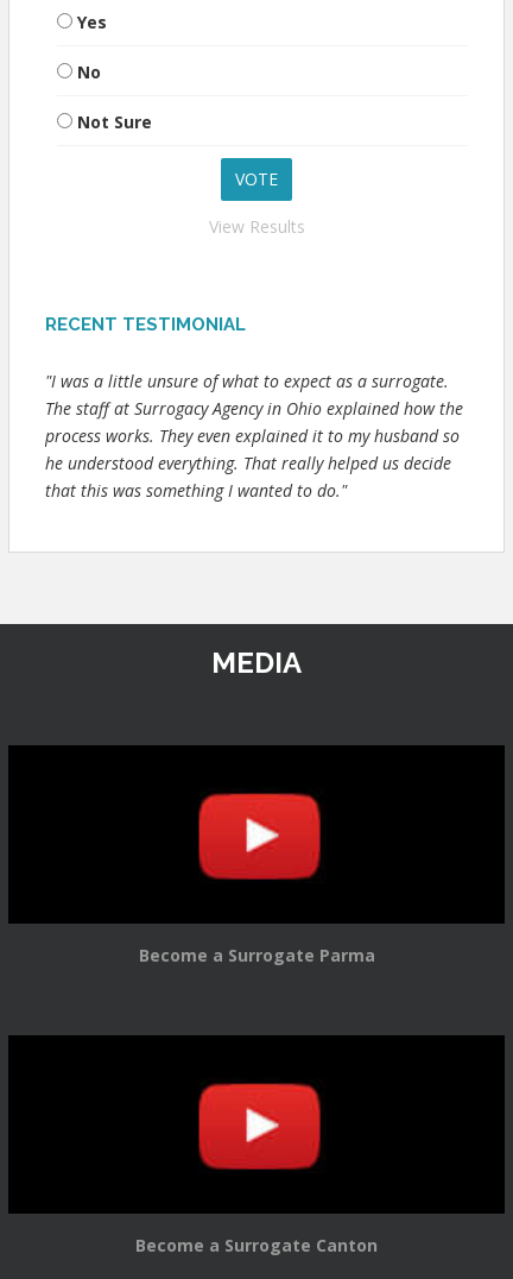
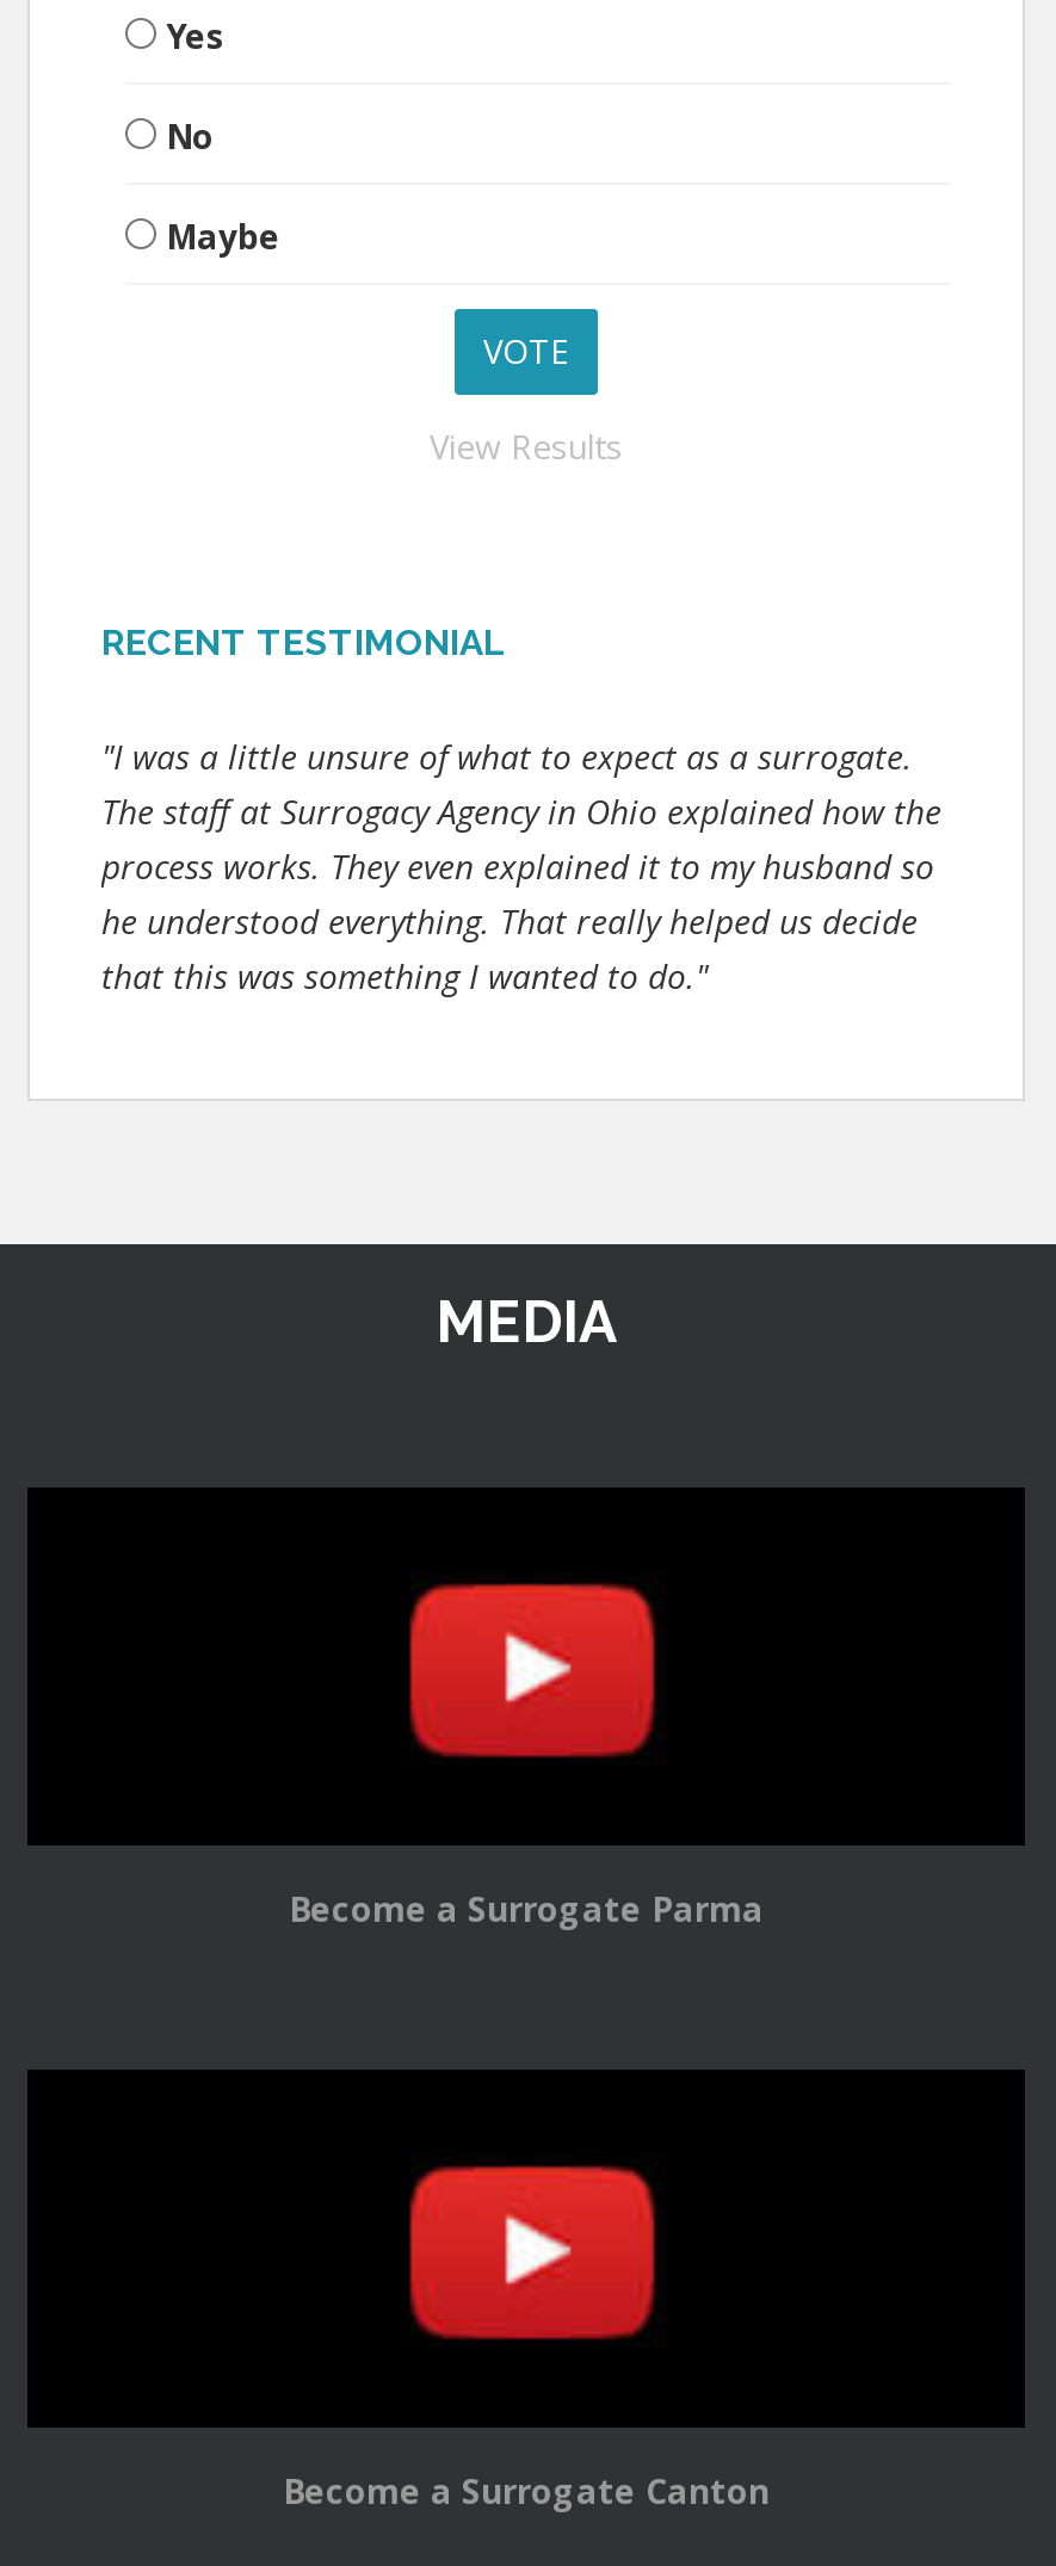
[77,111,152,133] Not Sure -> [166,214,280,259] Maybe

